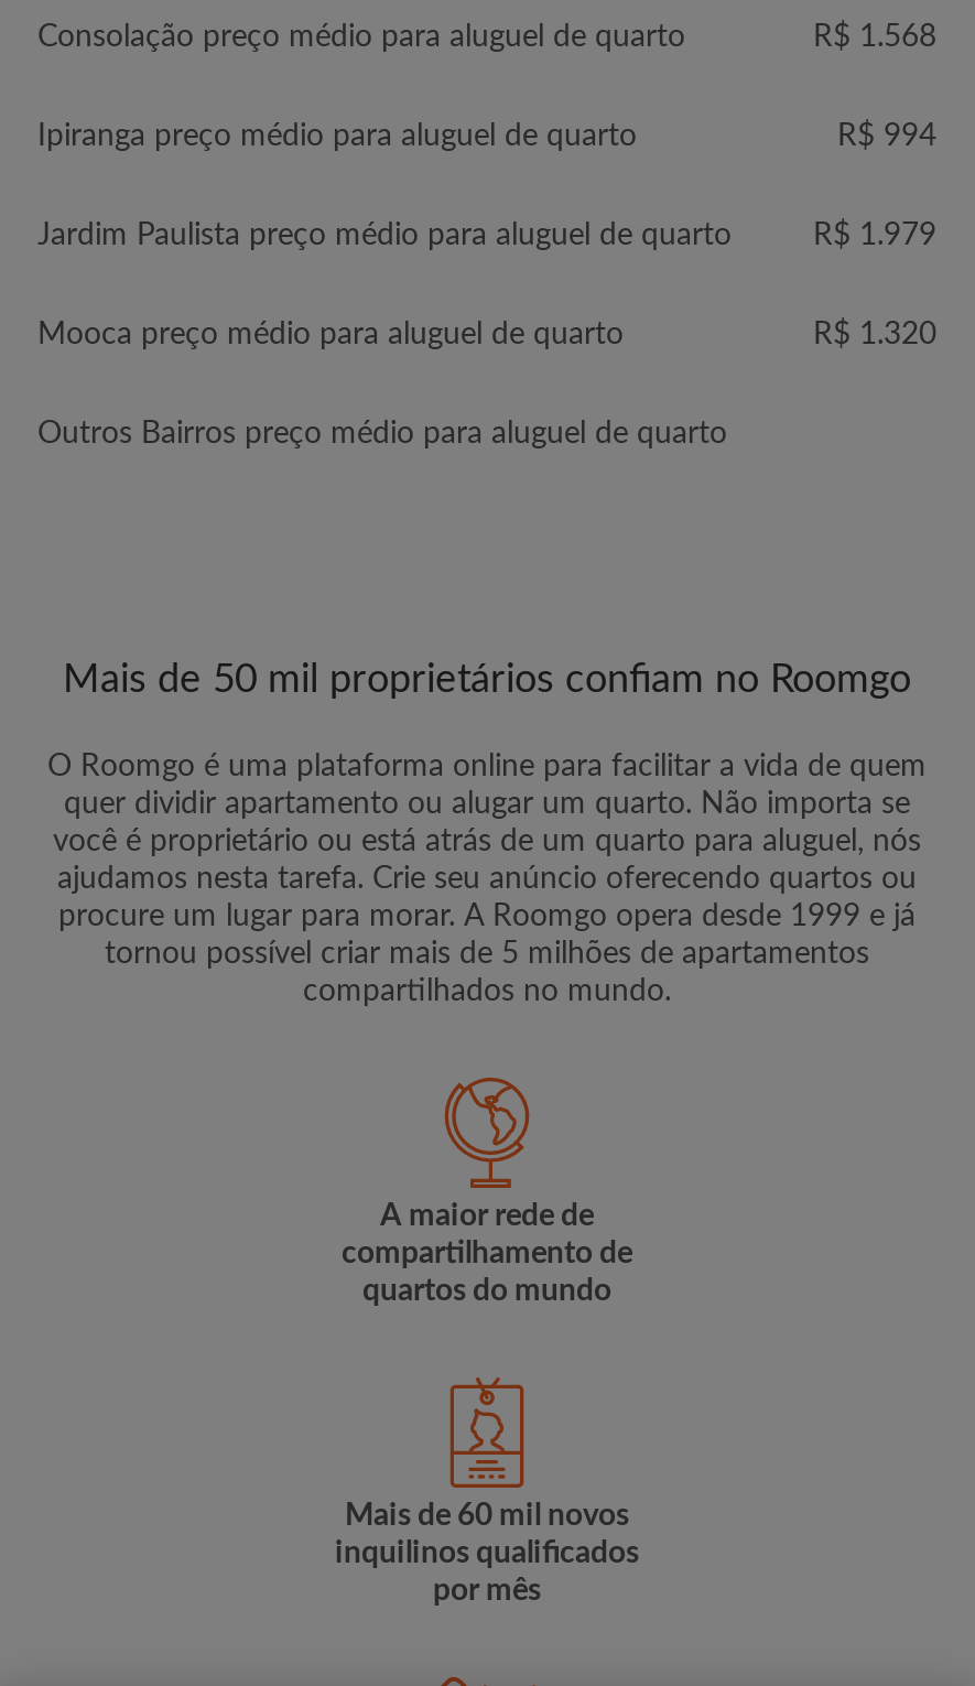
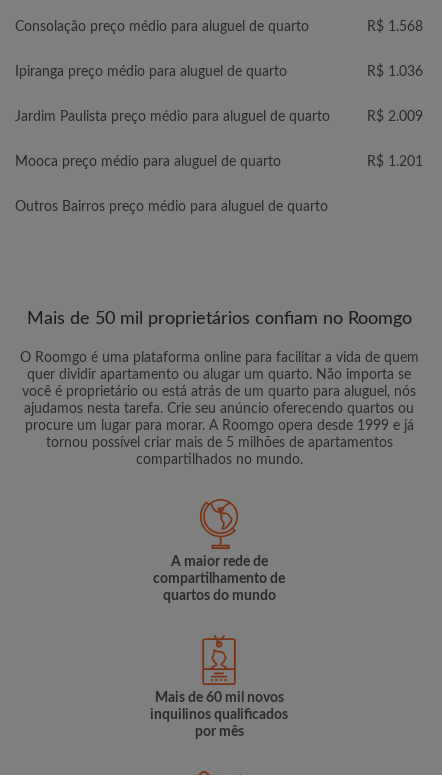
[837,121,936,152] R$ 994 -> [367,65,423,79] R$ 1.036
[813,220,936,251] R$ 1.979 -> [367,110,423,124] R$ 2.009
[813,320,936,350] R$ 1.320 -> [367,155,423,169] R$ 1.201

